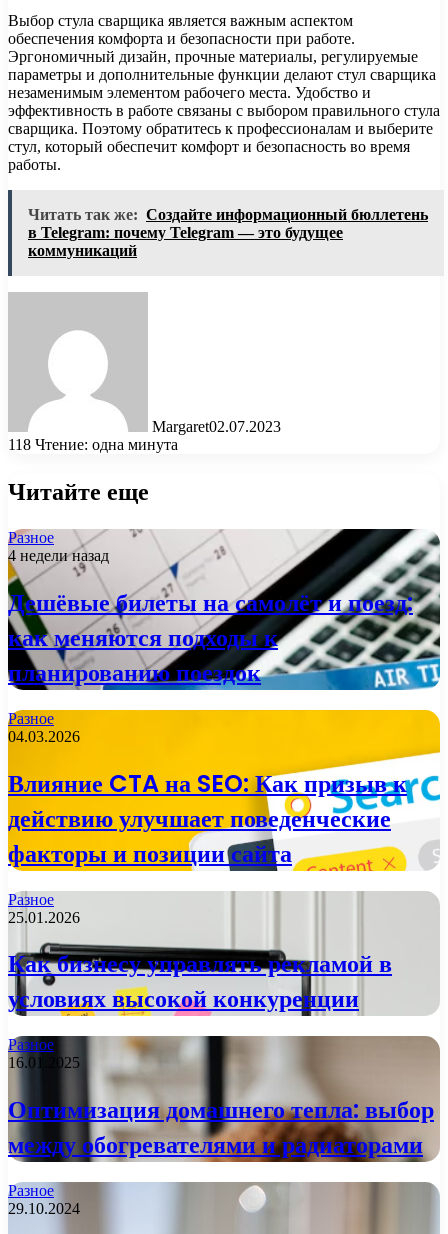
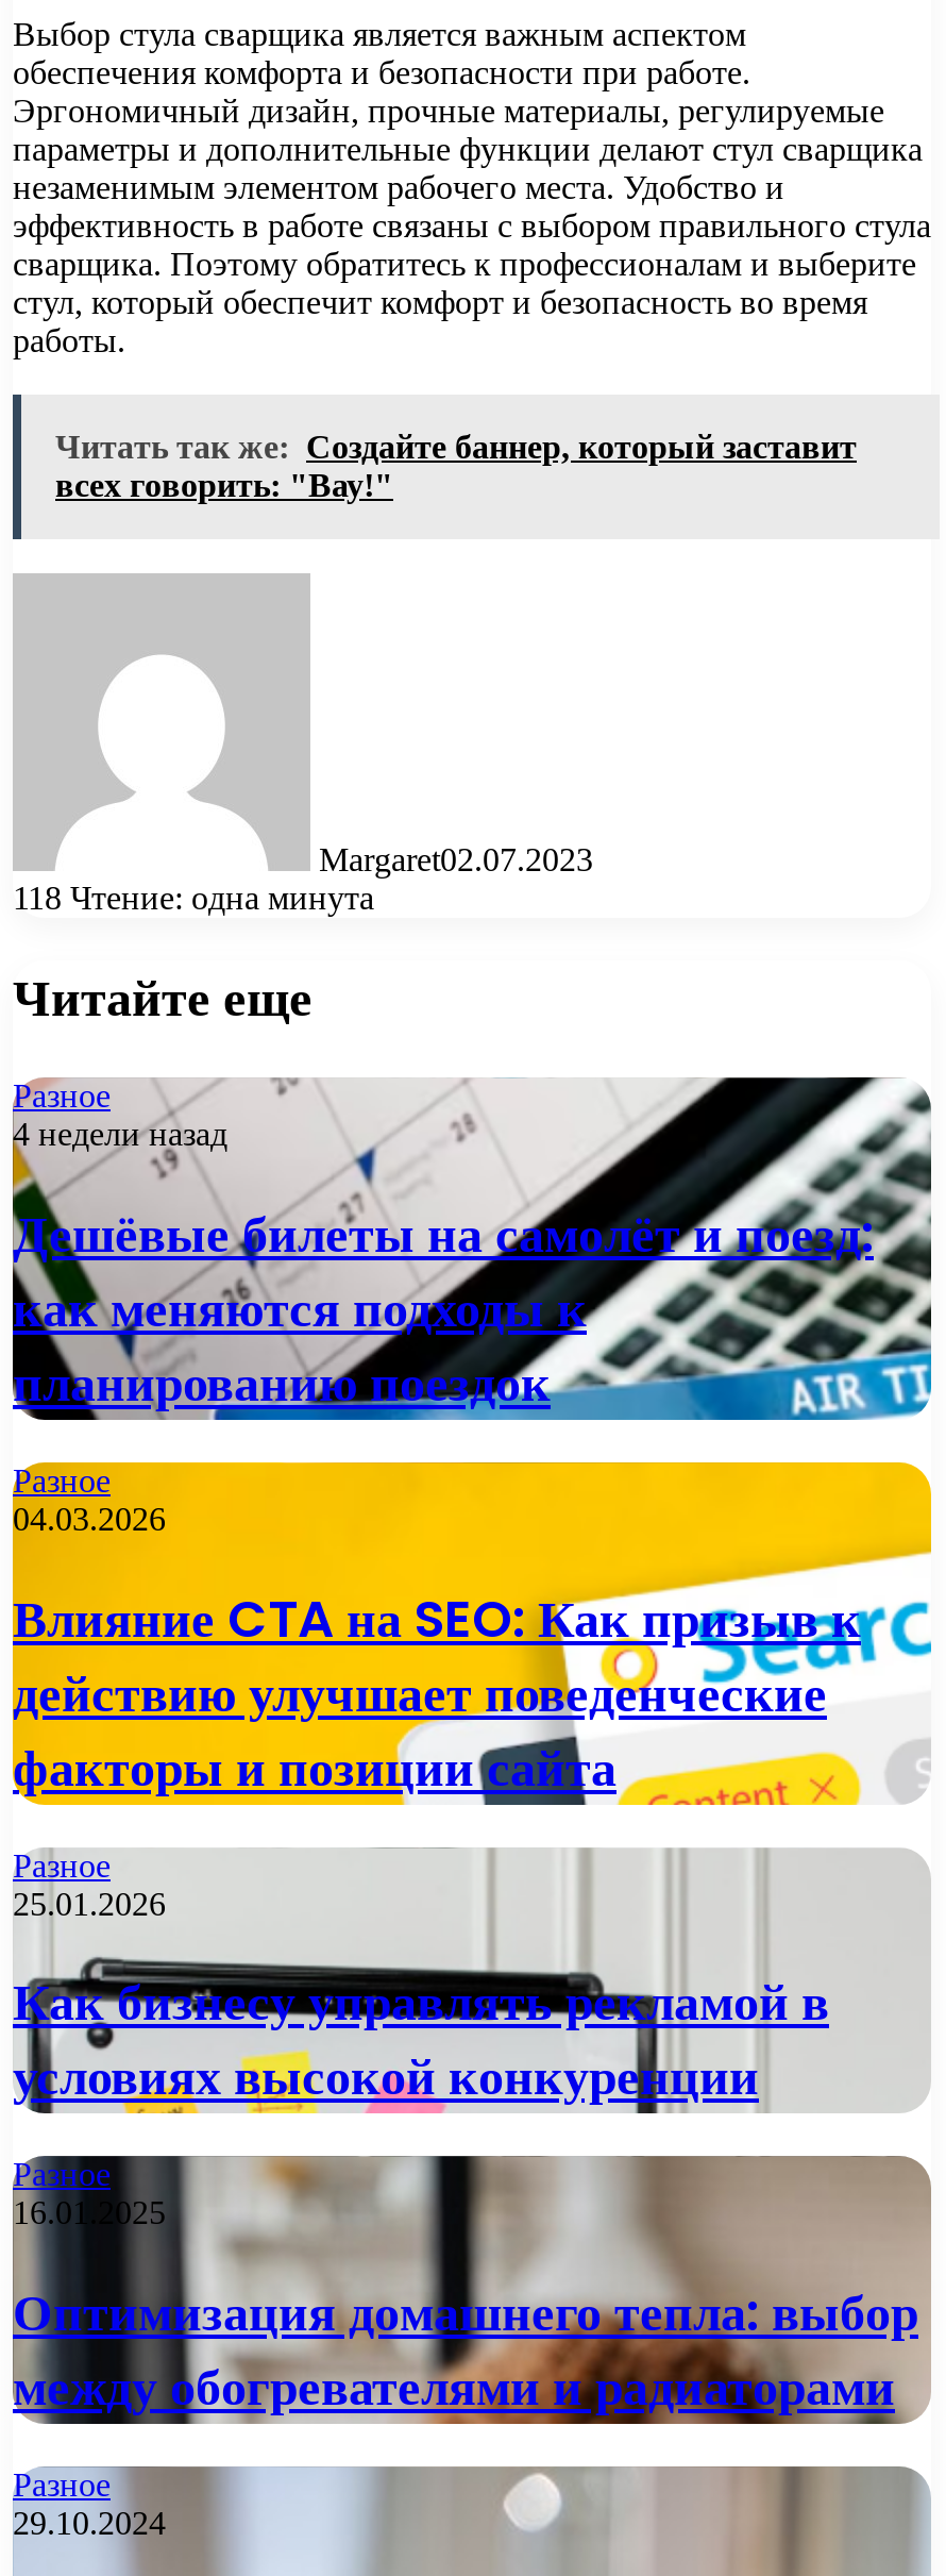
[28,206,428,259] Читать так же: Создайте информационный бюллетень | в Telegram: почему Telegram — это будущее | коммуникаций -> [55,429,857,503] Читать так же: Создайте баннер, который заставит | всех говорить: "Вау!"

